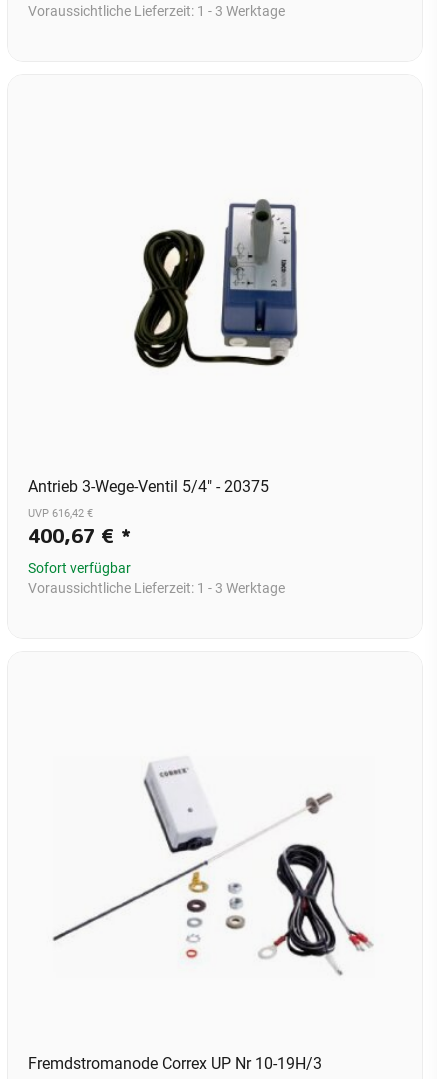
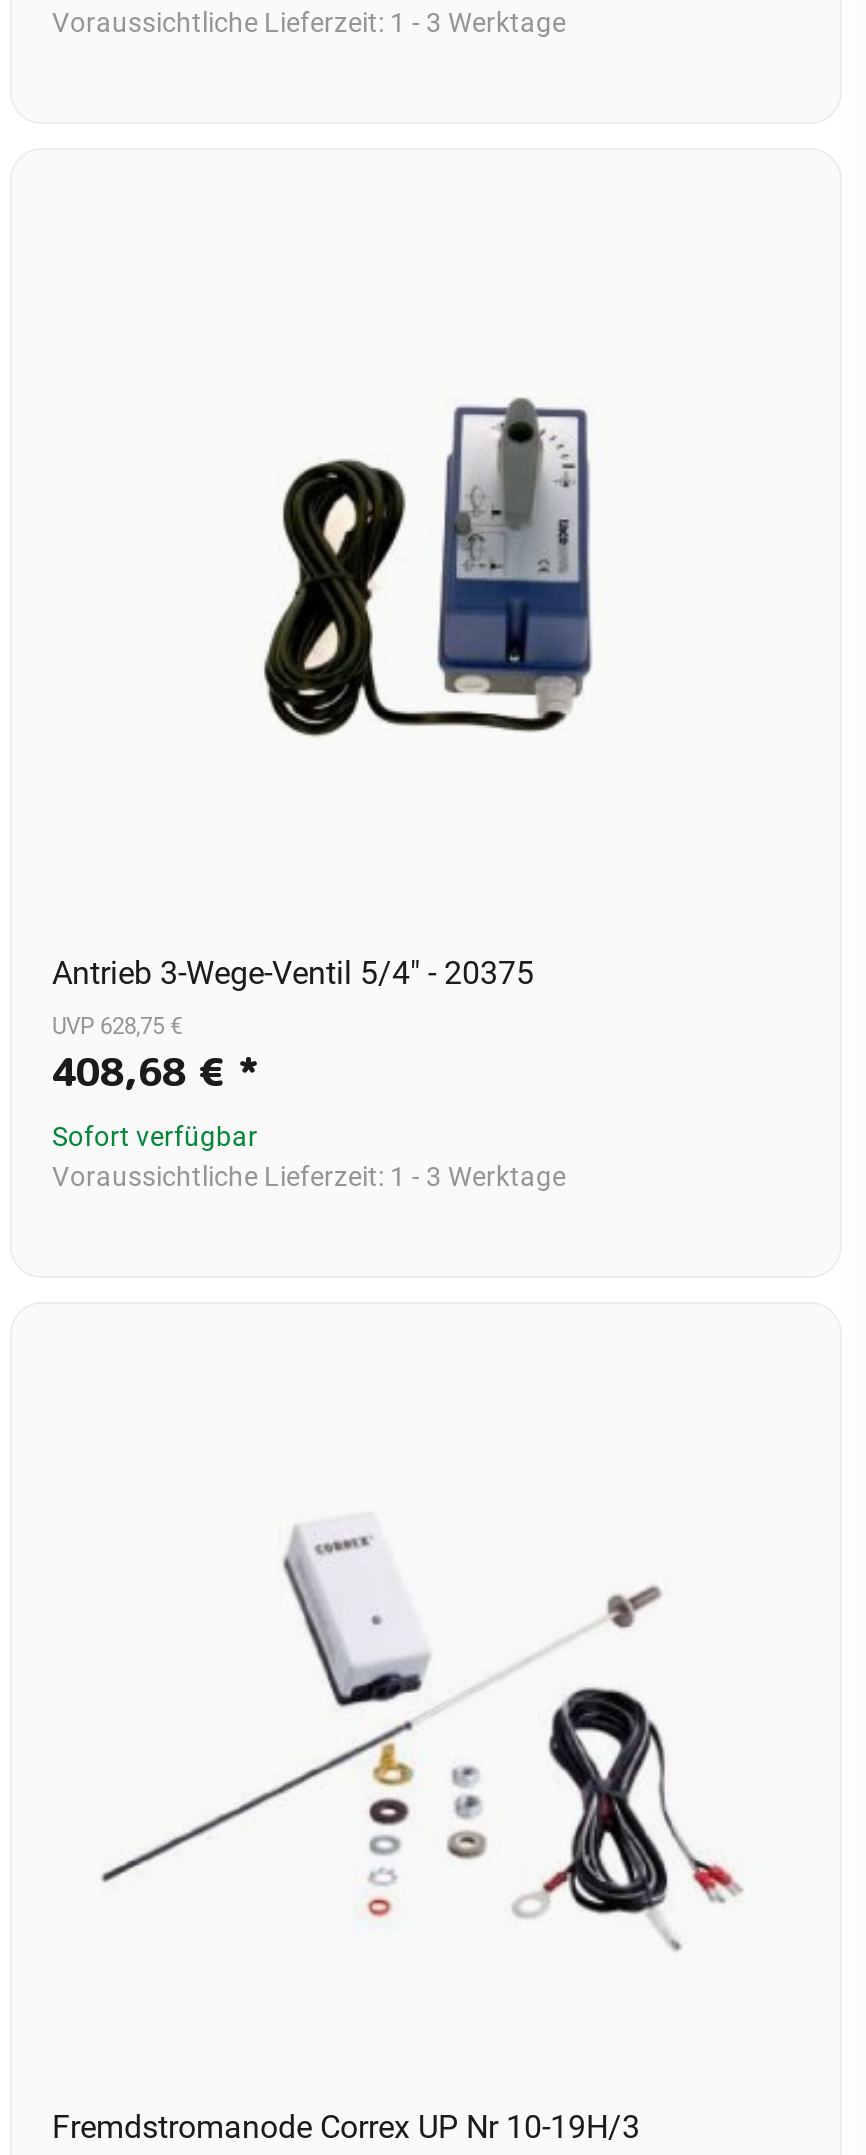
[28,506,93,520] UVP 616,42 € -> [52,1012,182,1040] UVP 628,75 €
[28,522,131,549] 400,67 €* -> [52,1044,258,1098] 408,68 €*

